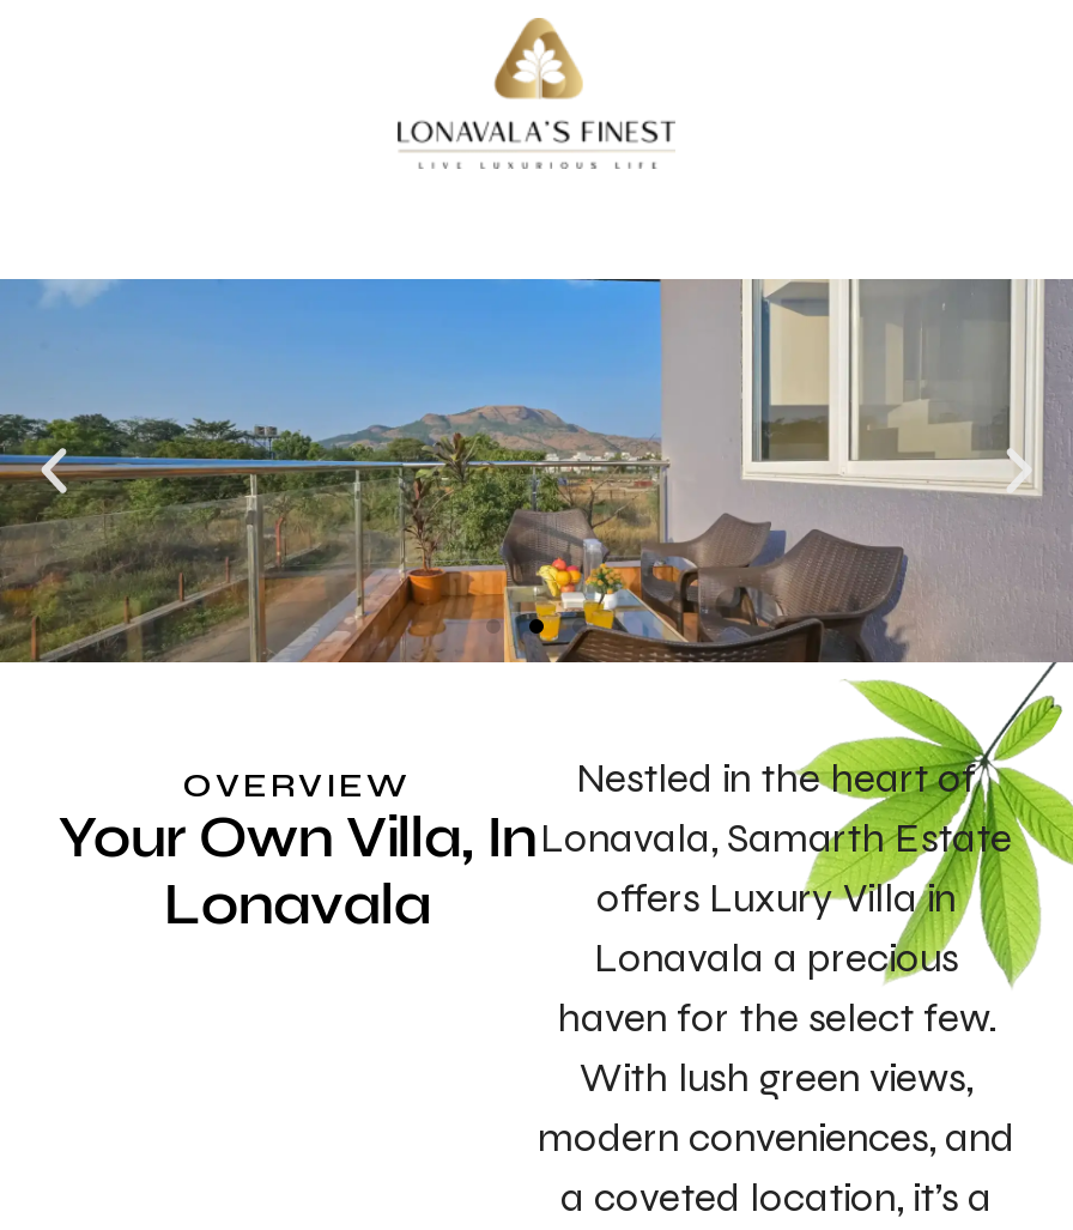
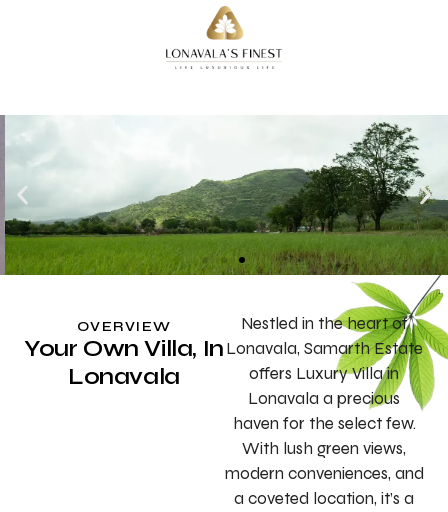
[7,277,1066,665] [image] -> [3,115,445,276] [image]

